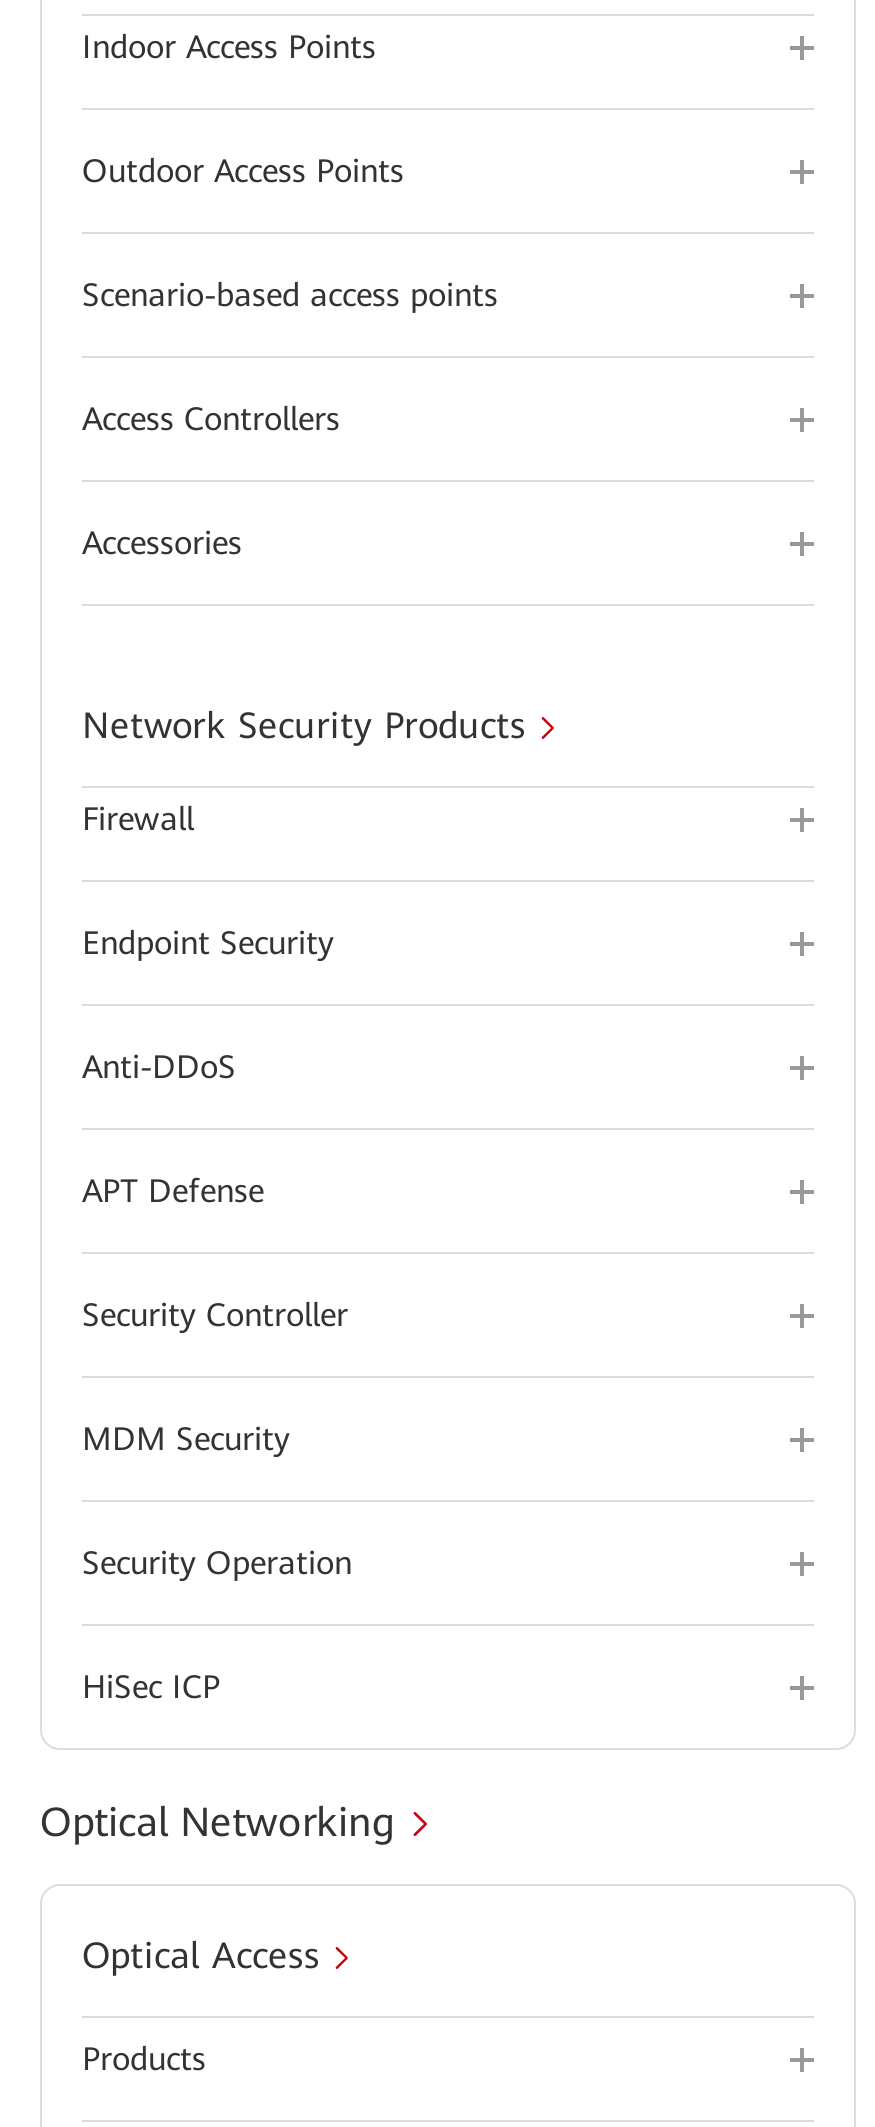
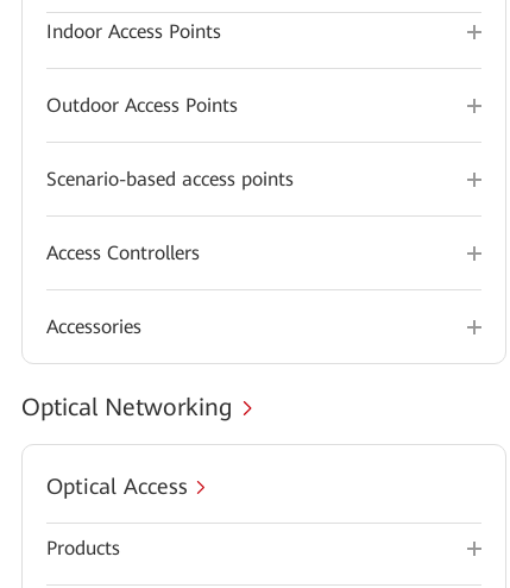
[82,704,526,1706] Network Security Products | Firewall | Endpoint Security | Anti-DDoS | APT Defense | Security Controller | MDM Security | Security Operation | HiSec ICP -> none

